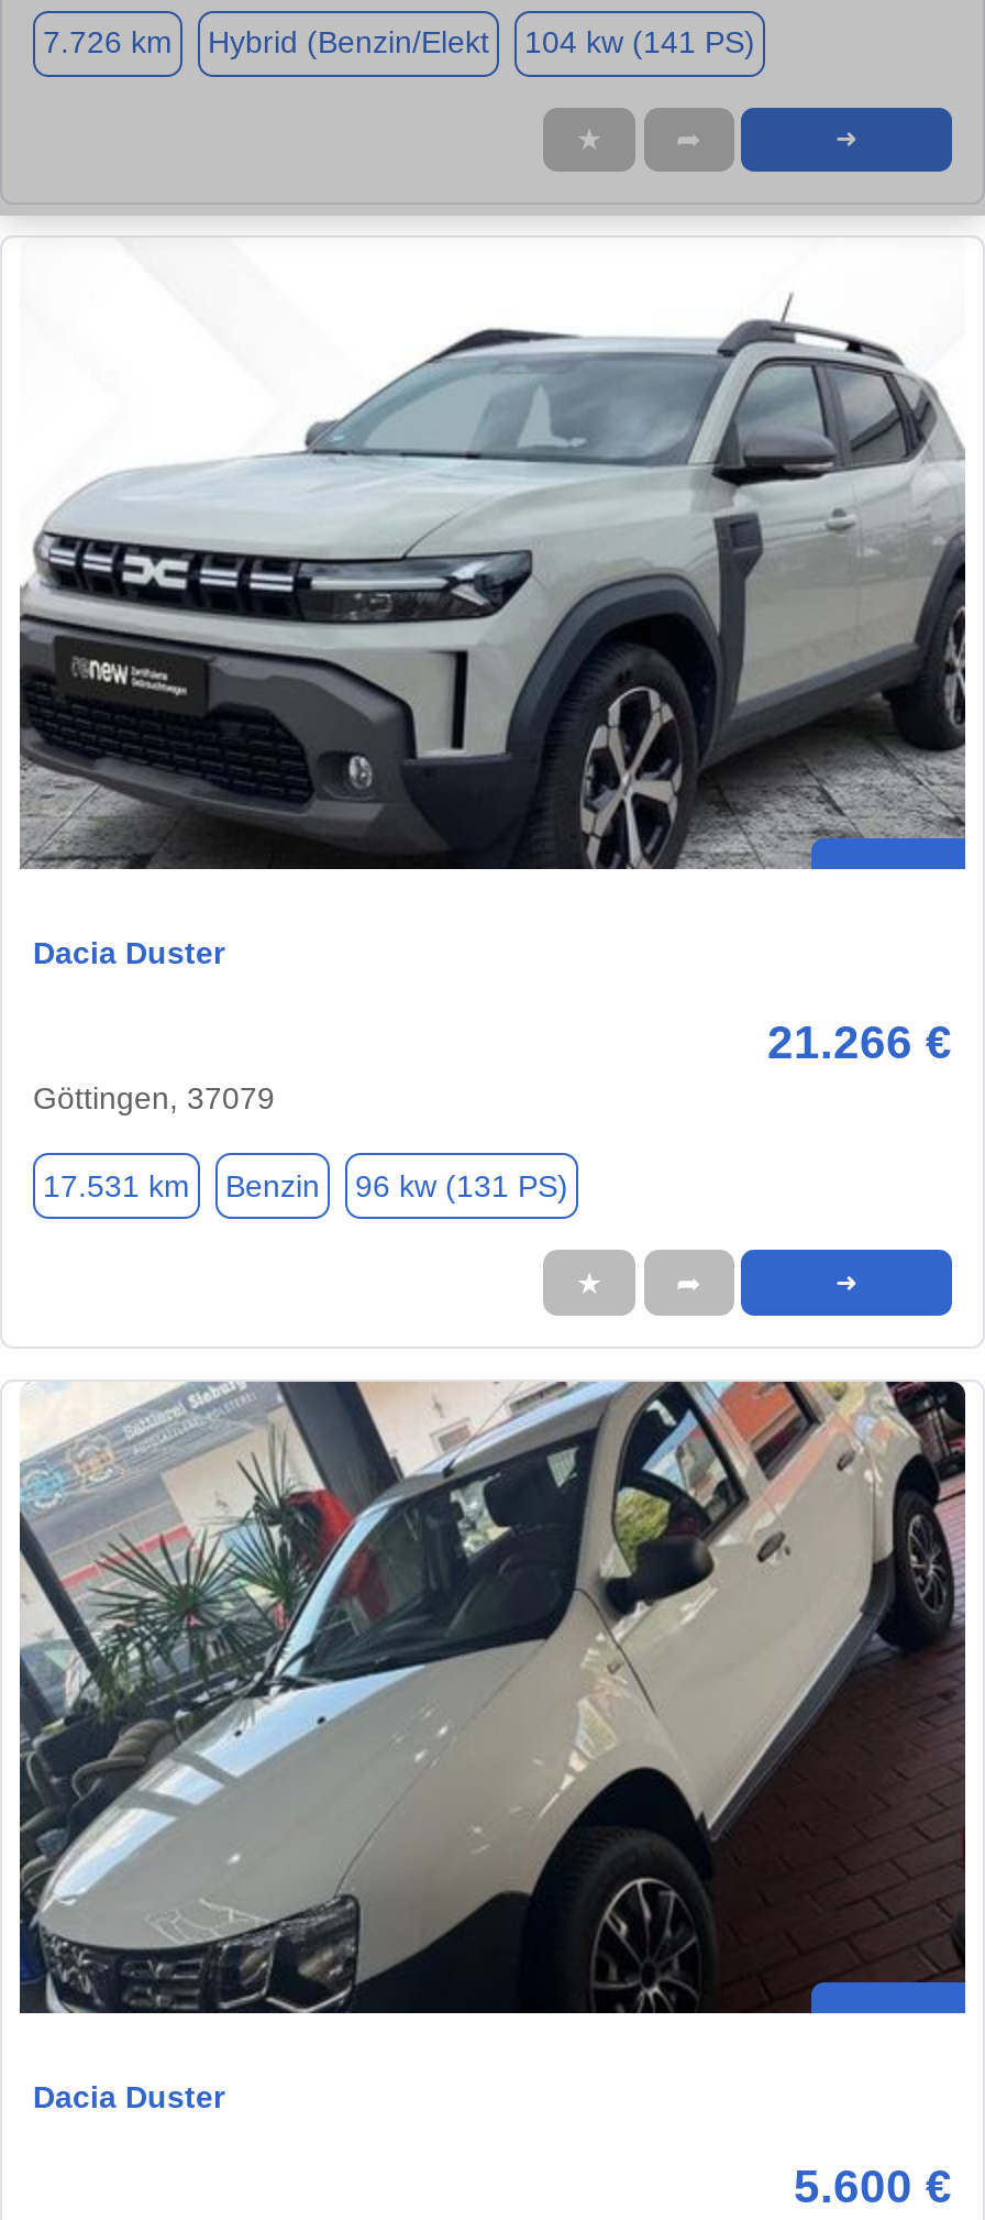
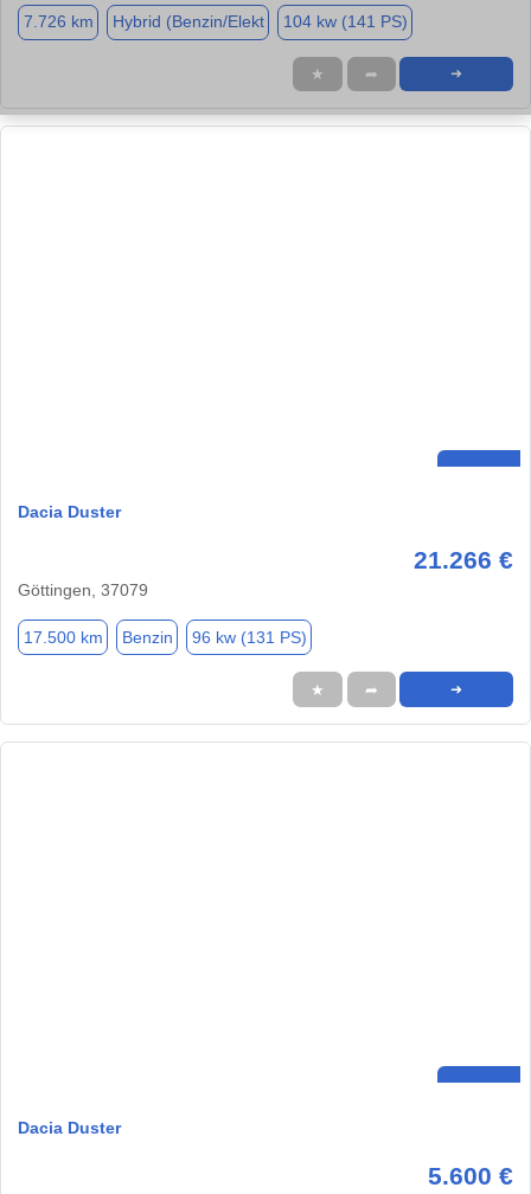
[18,293,967,871] [image] -> none
[43,1168,568,1204] 17.531 km Benzin 96 kw (131 PS) -> [23,628,306,647] 17.500 km Benzin 96 kw (131 PS)
[18,1380,967,2015] [image] -> none

